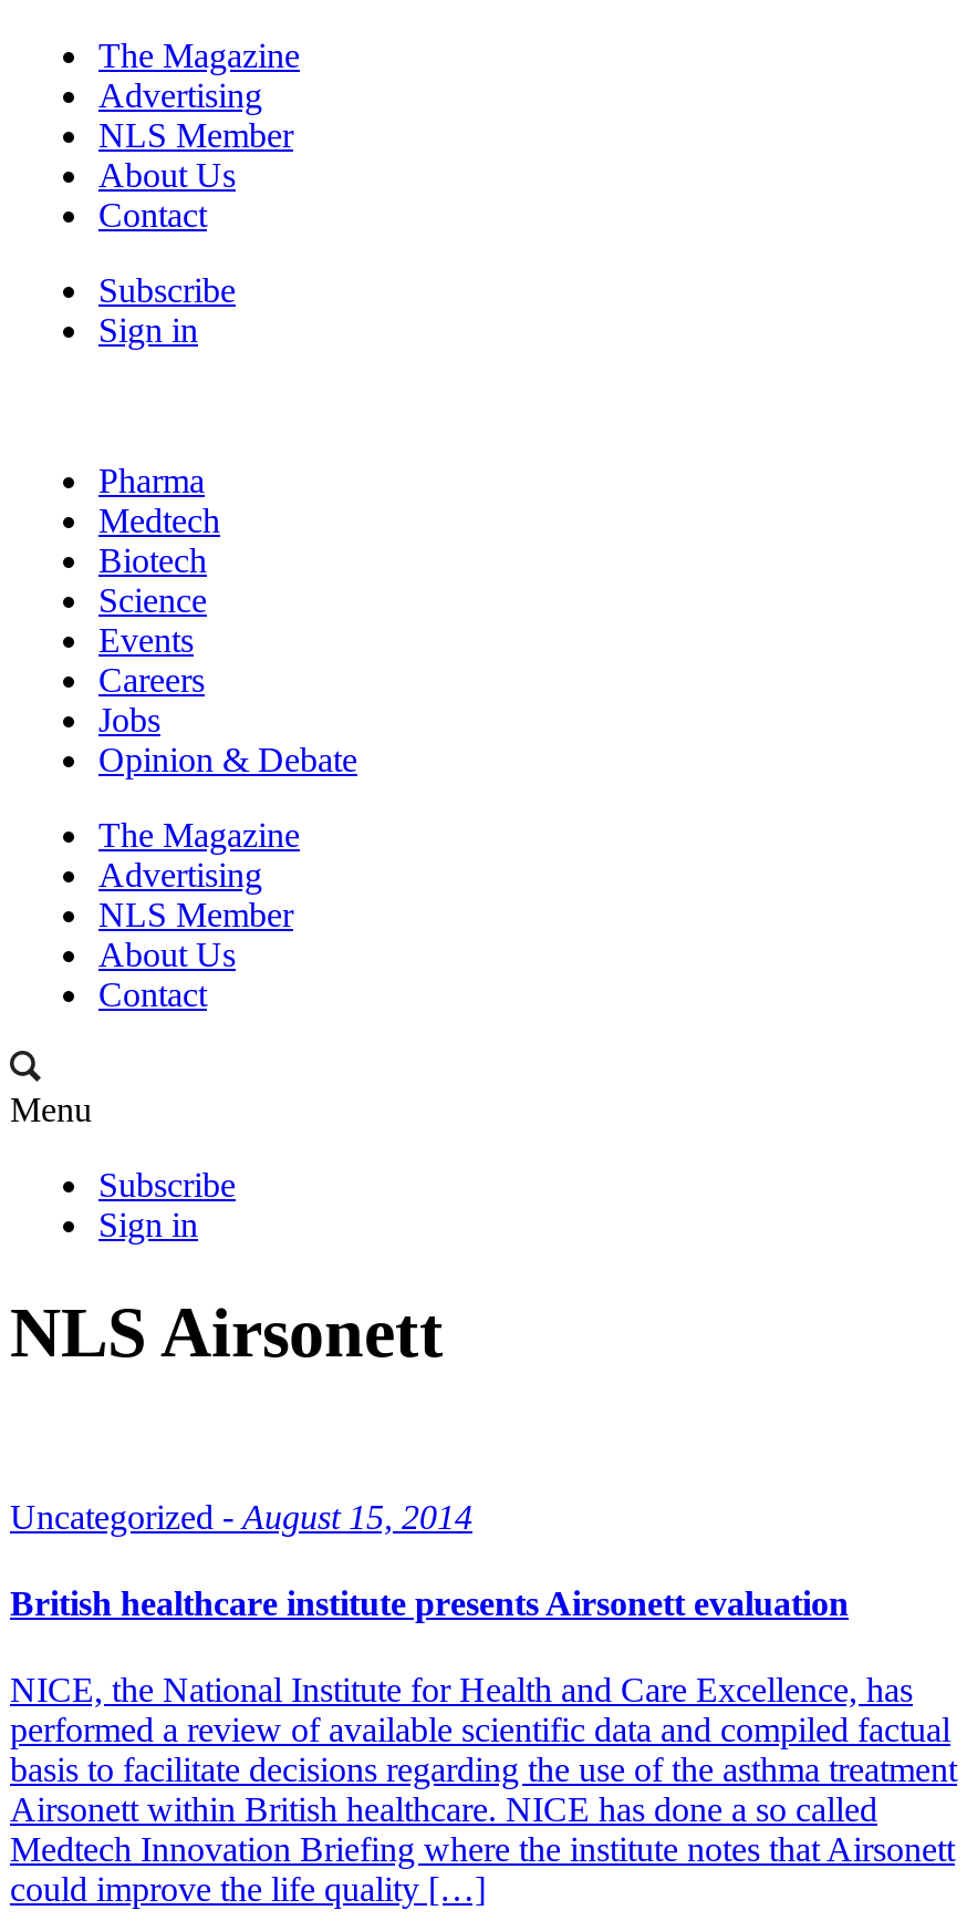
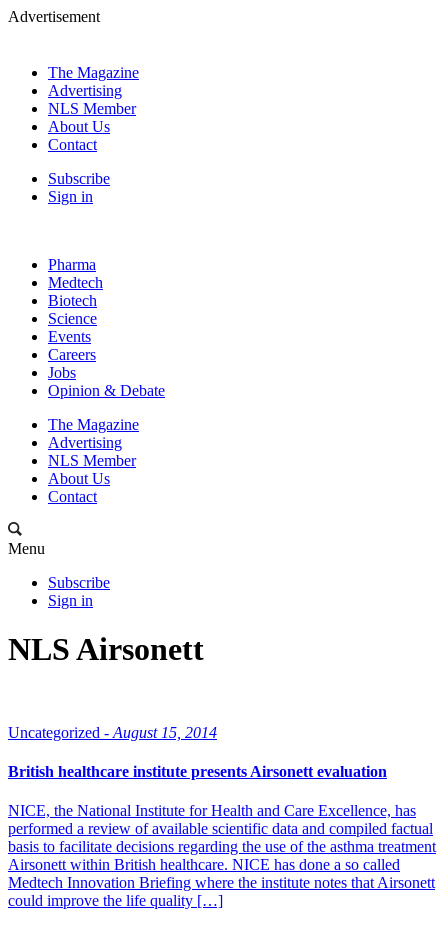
none -> [8,8,100,25] Advertisement

